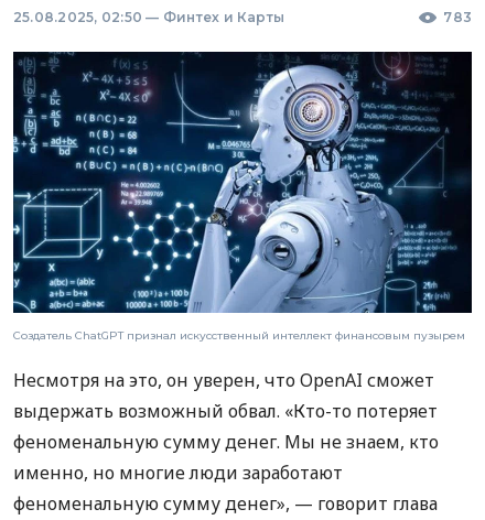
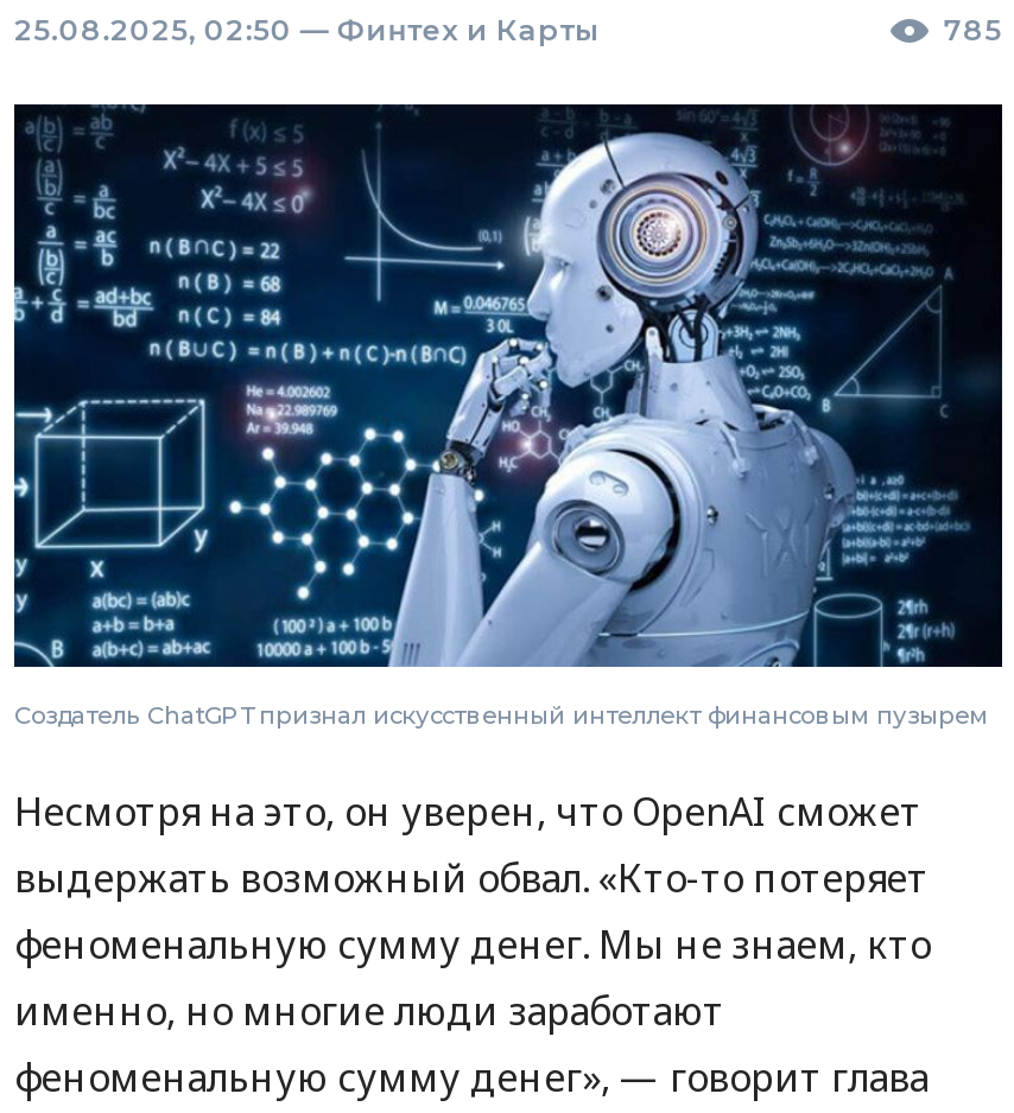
[443,8,472,25] 783 -> [943,11,1002,47] 785

